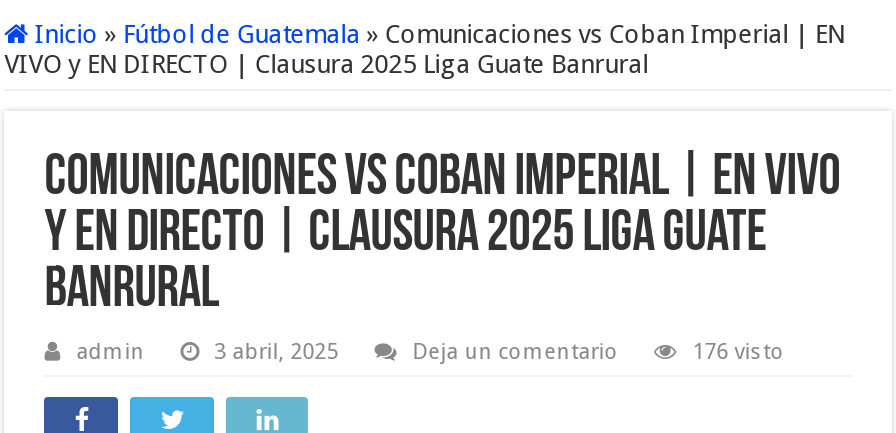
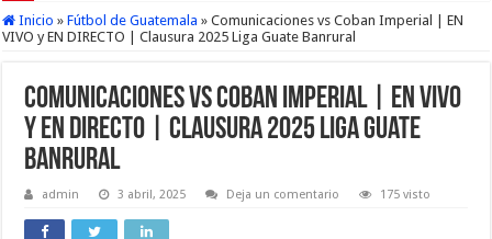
[692,339,784,365] 176 visto -> [380,187,431,202] 175 visto

